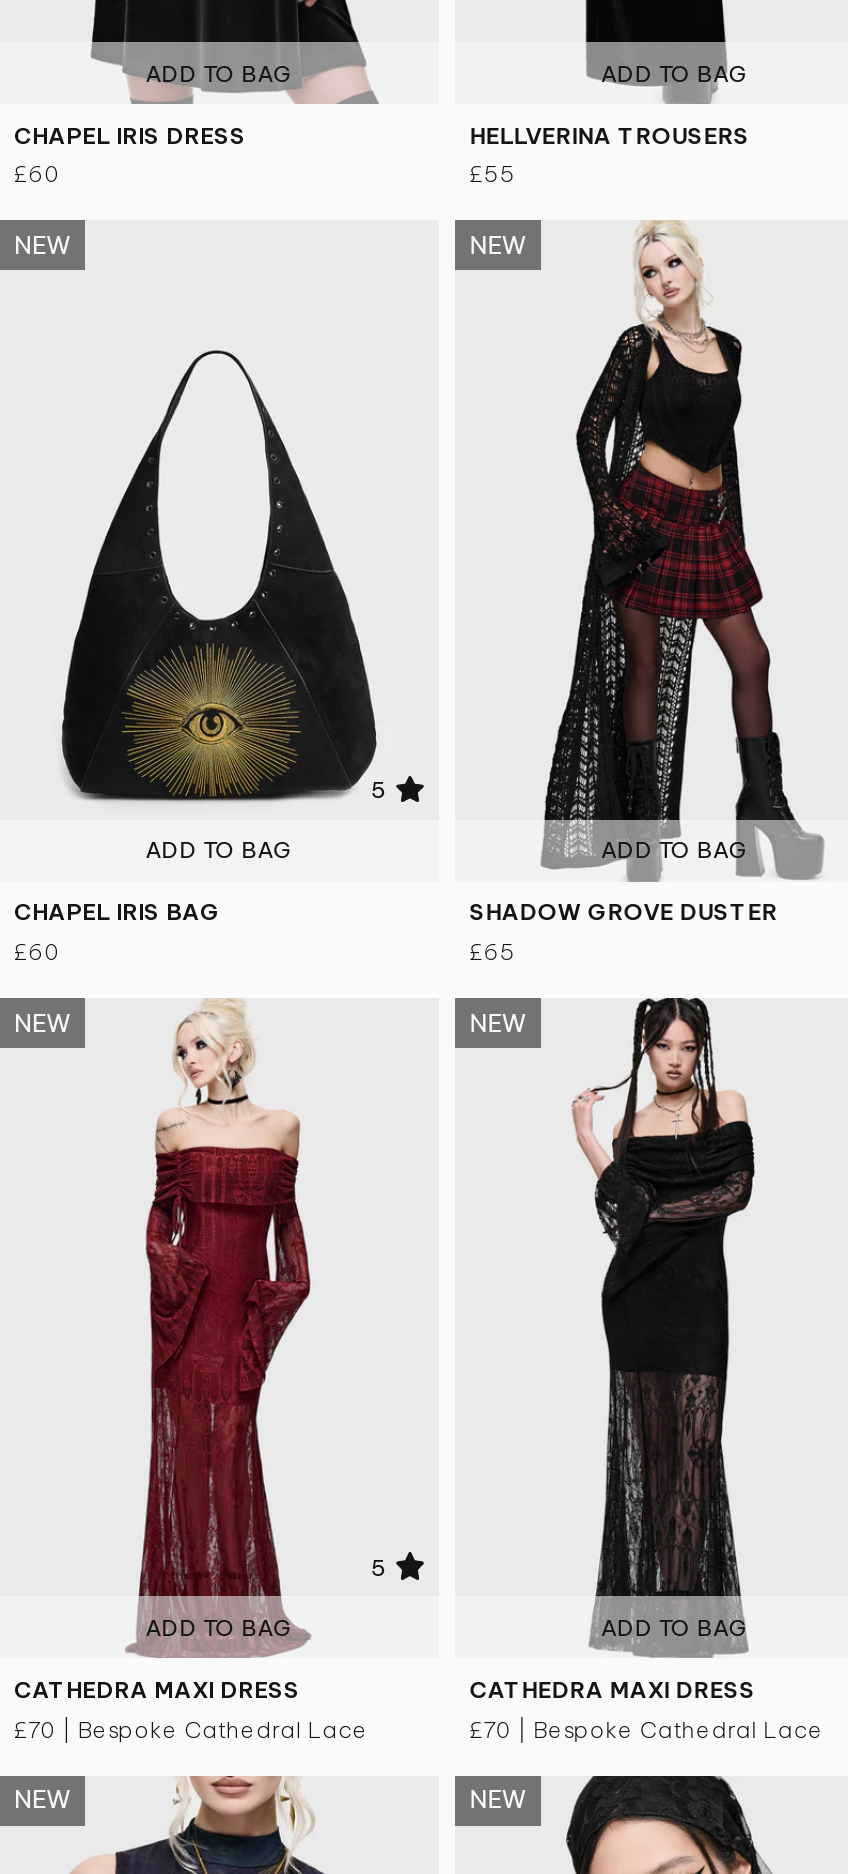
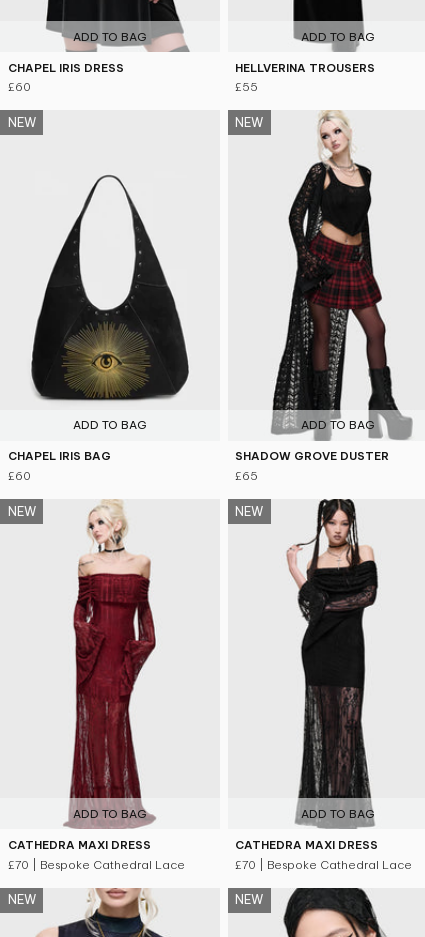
[371,776,387,804] 5 -> none
[371,1554,387,1582] 5 -> none

